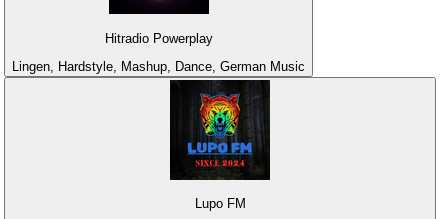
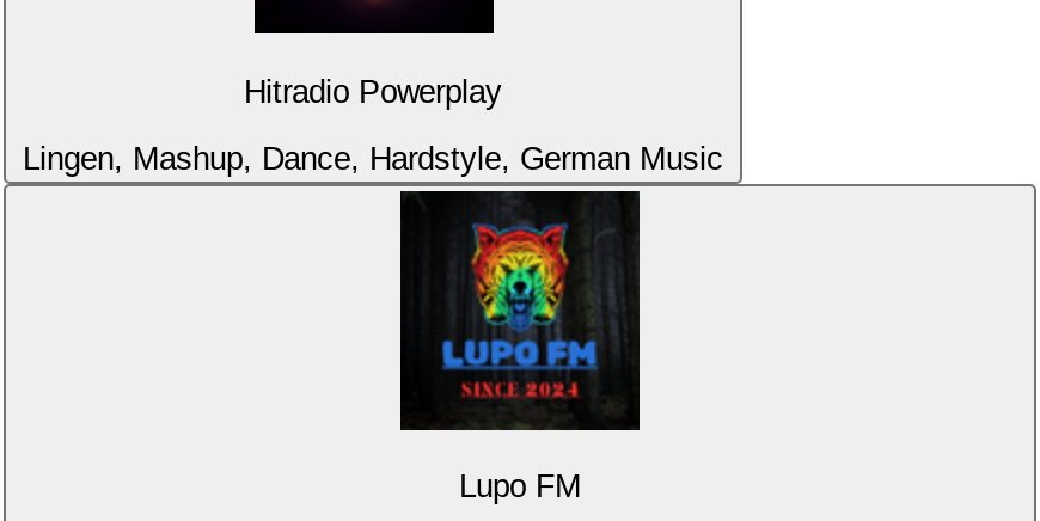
[12,59,305,74] Lingen, Hardstyle, Mashup, Dance, German Music -> [23,141,723,177] Lingen, Mashup, Dance, Hardstyle, German Music

